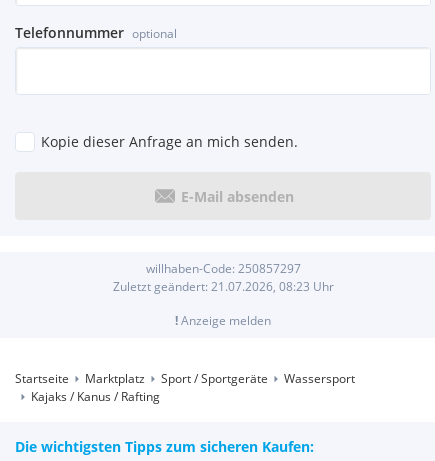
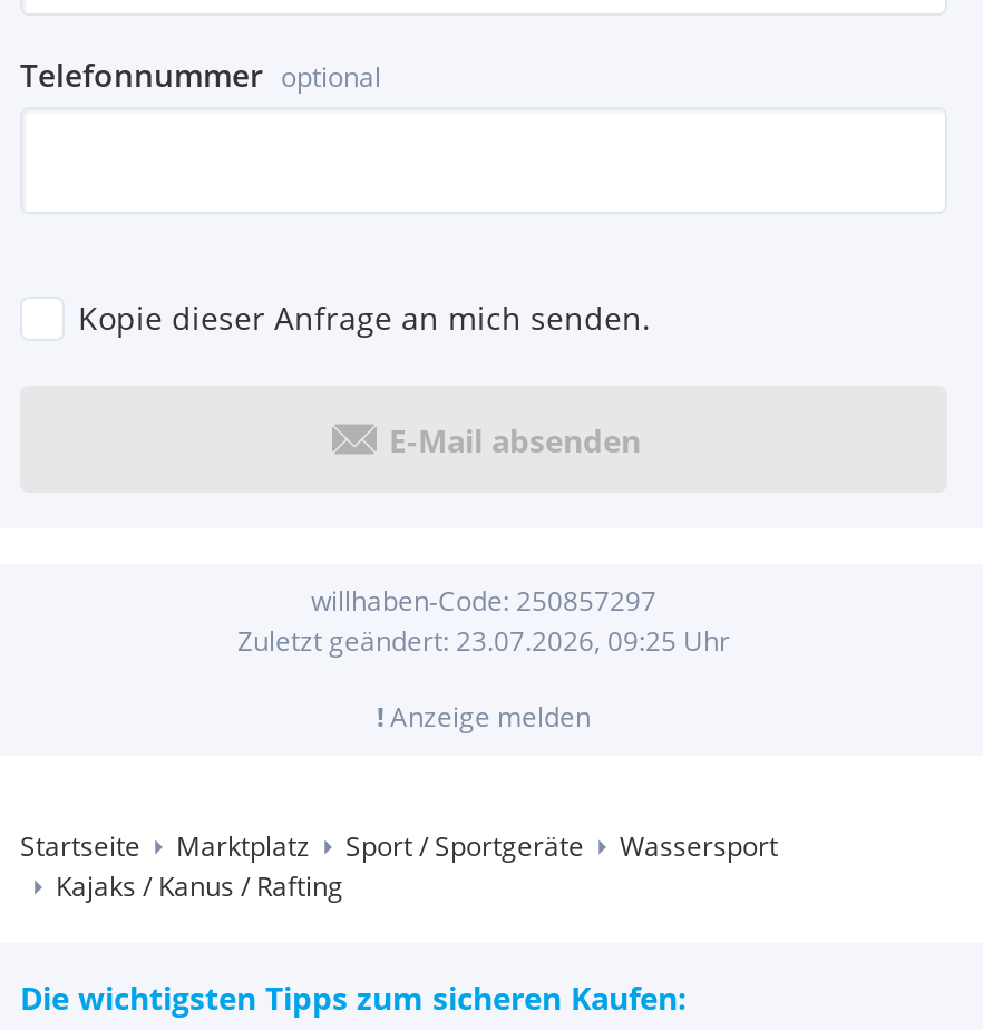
[112,278,333,295] Zuletzt geändert: 21.07.2026, 08:23 Uhr -> [237,623,730,661] Zuletzt geändert: 23.07.2026, 09:25 Uhr

